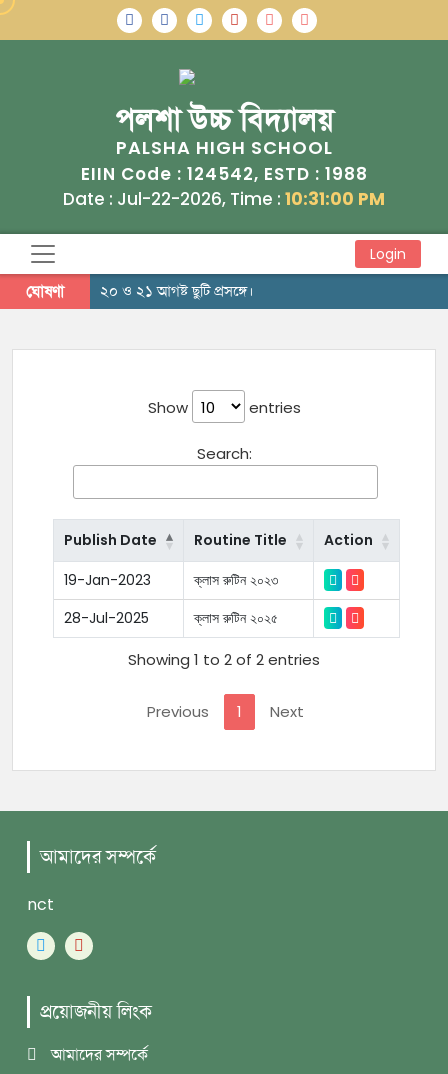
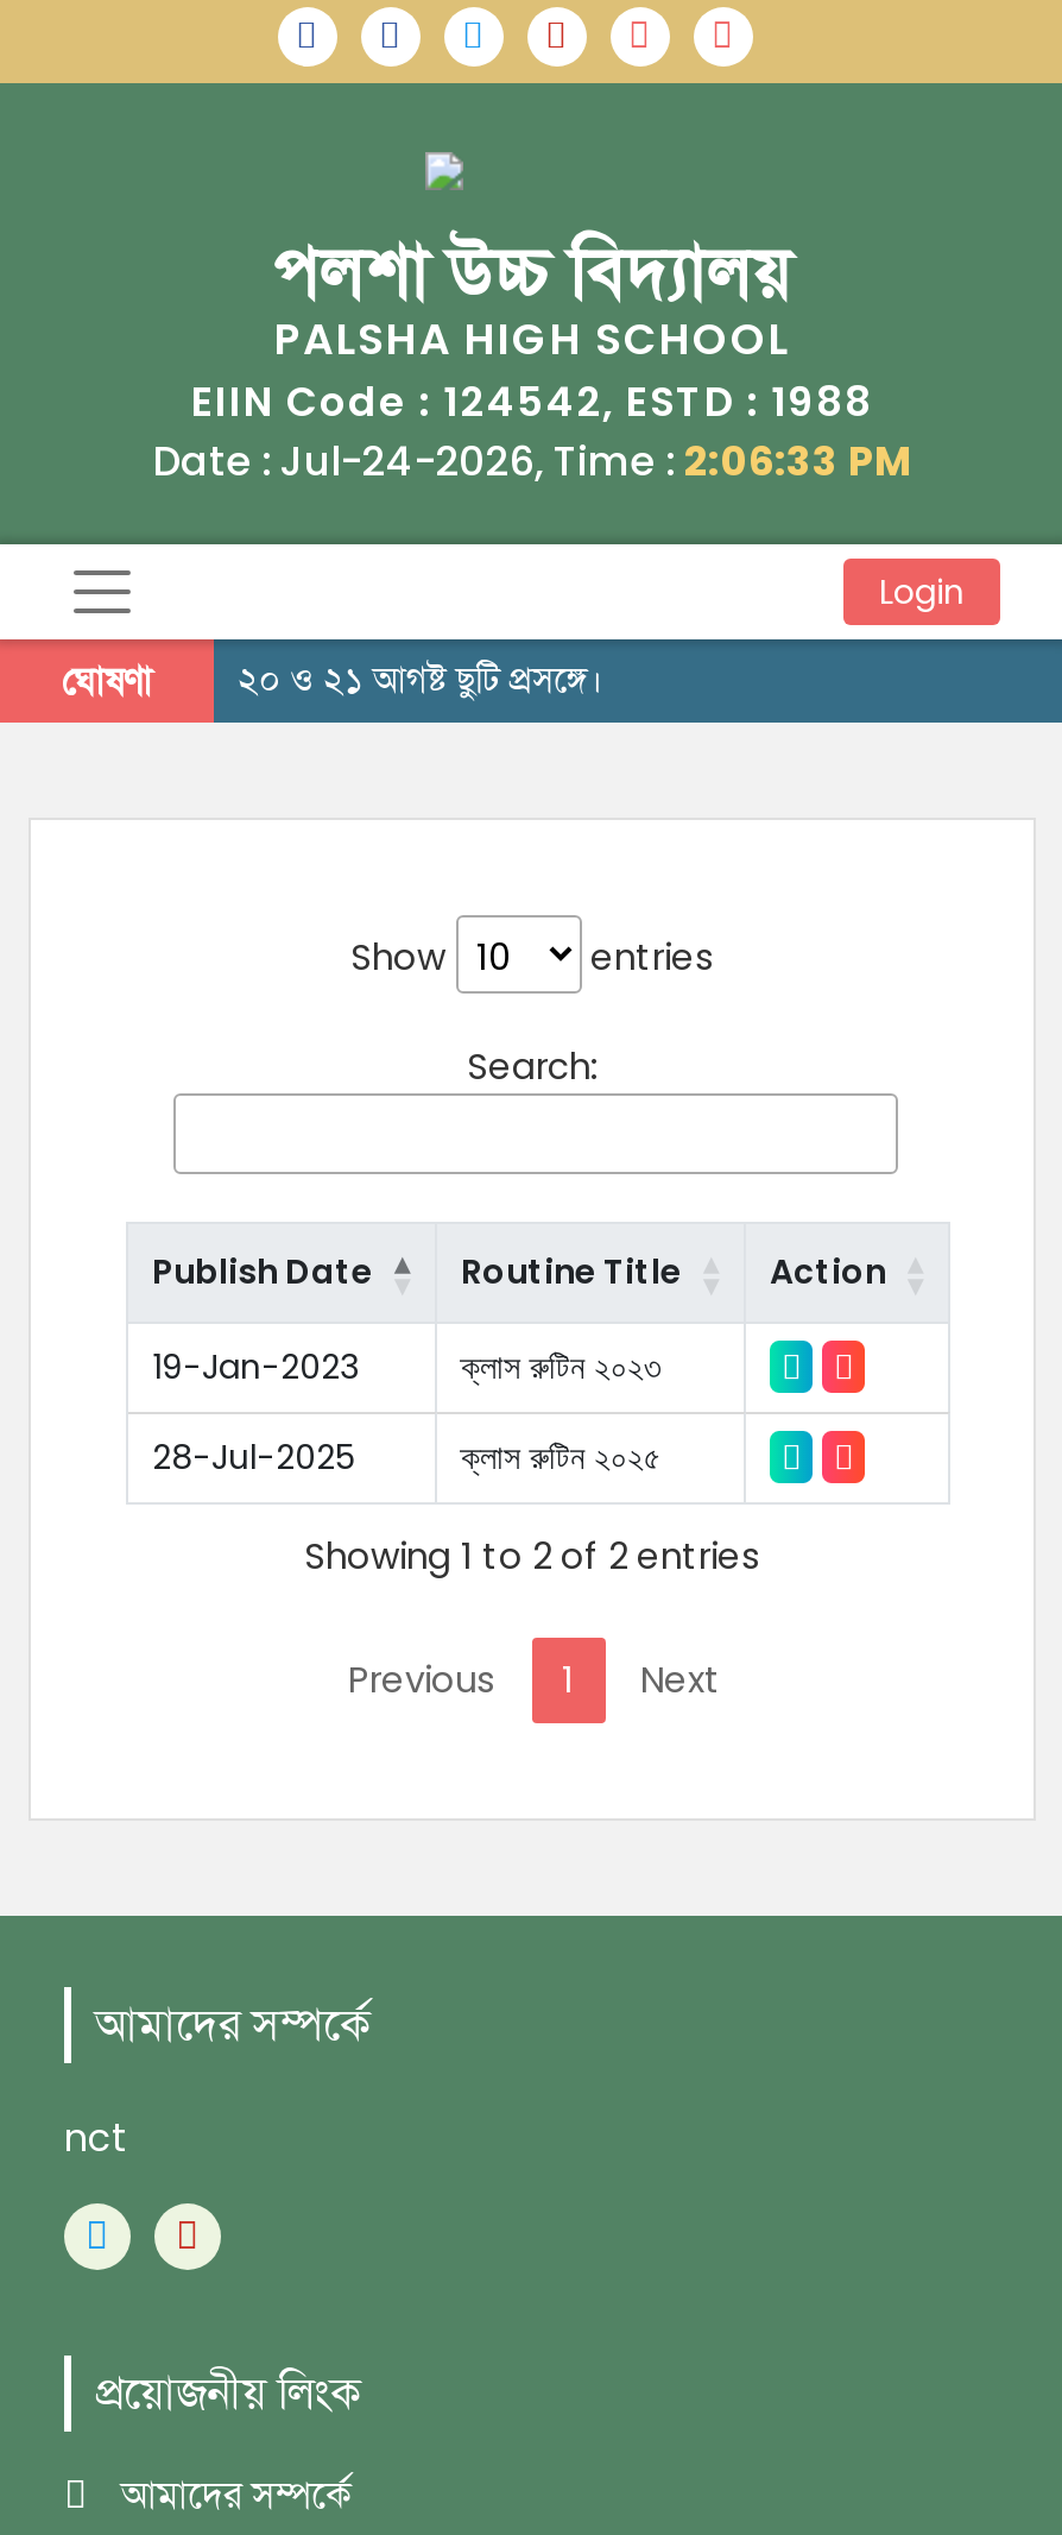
[63,188,385,210] Date : Jul-22-2026, Time : 10:31:00 PM -> [152,435,912,487] Date : Jul-24-2026, Time : 2:06:33 PM

